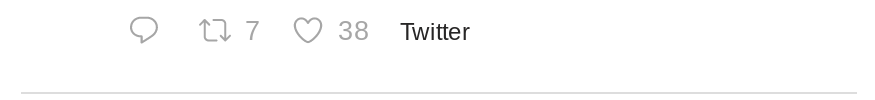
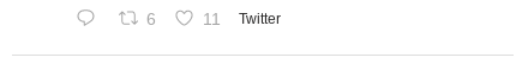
[245,17,370,47] 7 | 38 -> [146,10,220,28] 6 | 11

